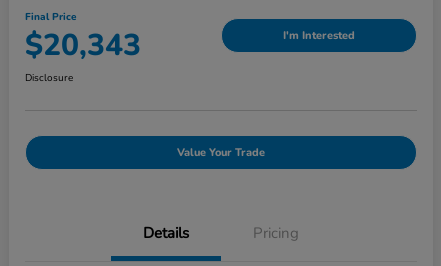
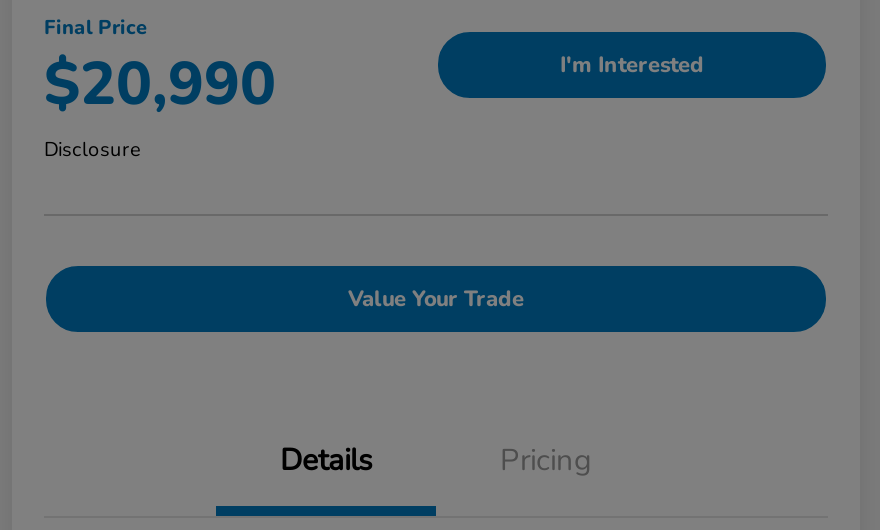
[25,25,141,66] $20,343 -> [44,44,276,126] $20,990

